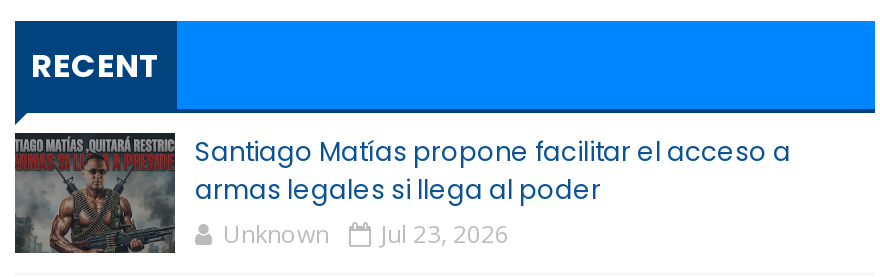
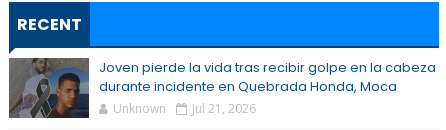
[15,133,791,253] [image] | Santiago Matías propone facilitar el acceso a | armas legales si llega al poder -> [9,58,436,118] [image] | Joven pierde la vida tras recibir golpe en la cabeza | durante incidente en Quebrada Honda, Moca
[223,217,509,251] Unknown Jul 23, 2026 -> [113,100,256,117] Unknown Jul 21, 2026

